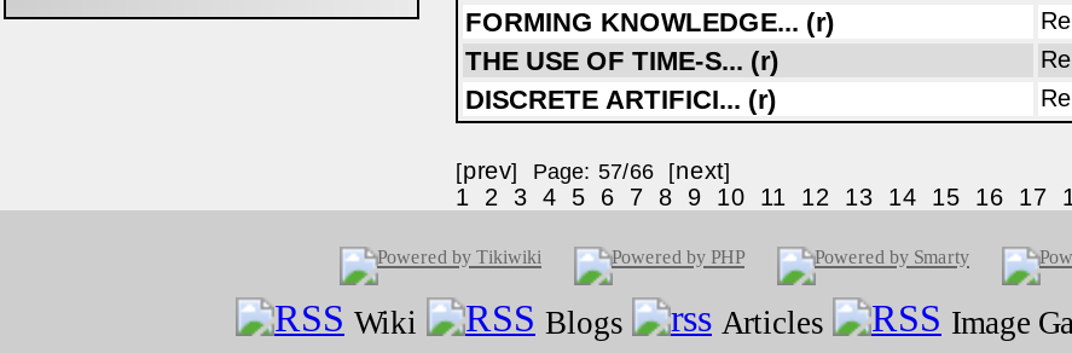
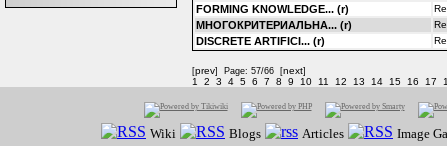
[465,45,780,74] THE USE OF TIME-S... (r) -> [196,19,352,31] МНОГОКРИТЕРИАЛЬНА... (r)

